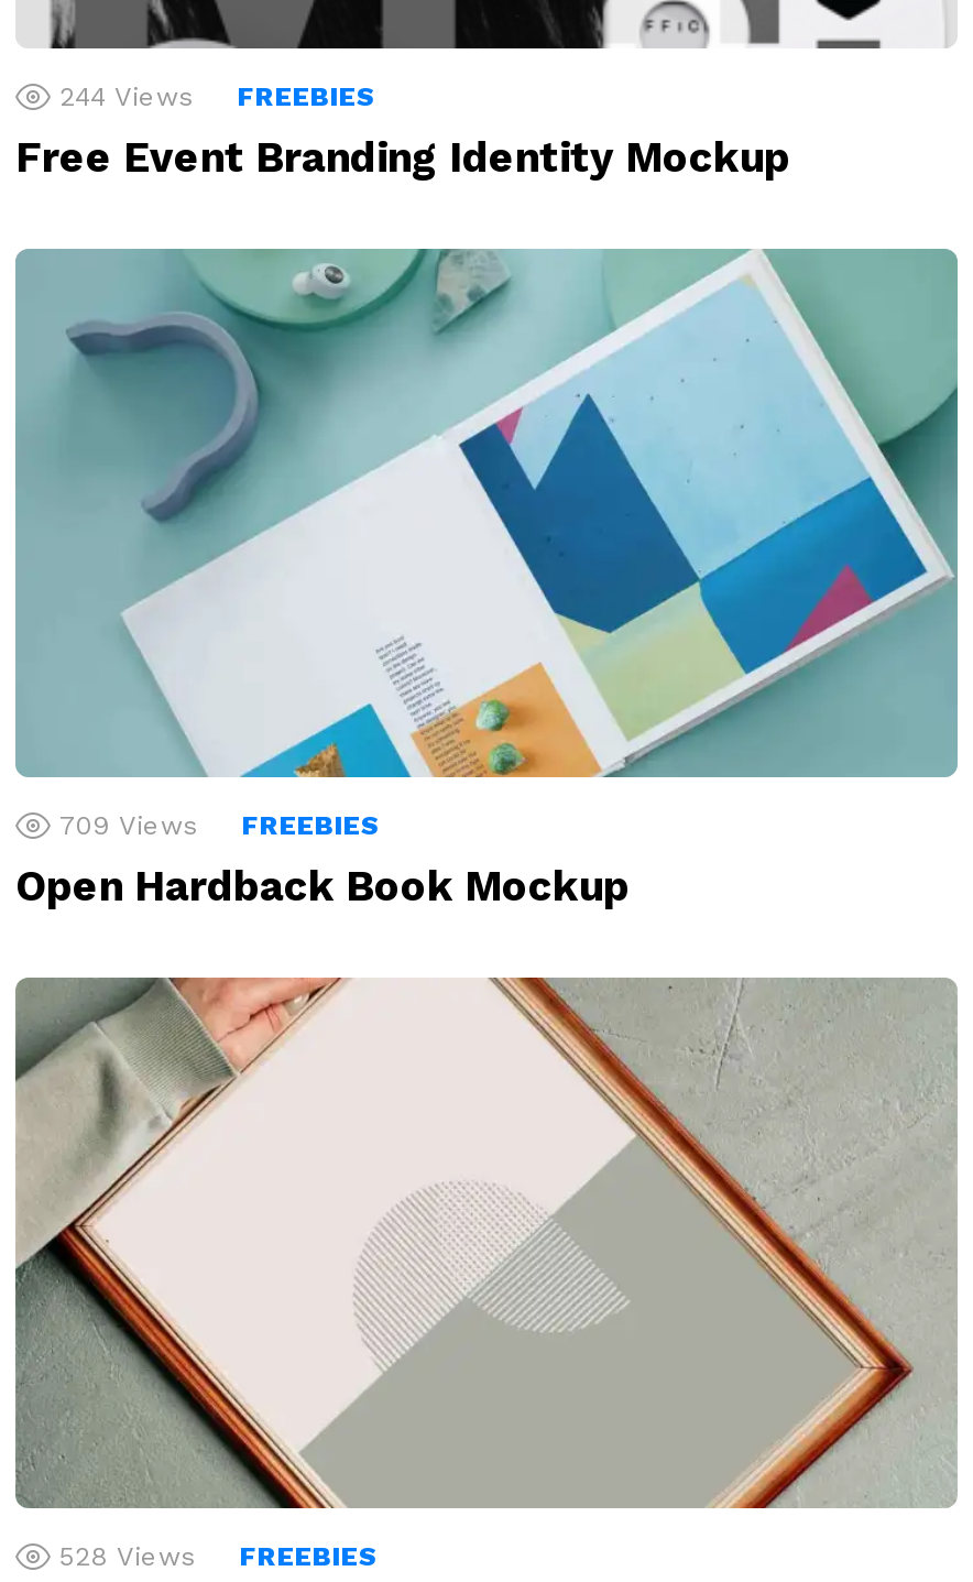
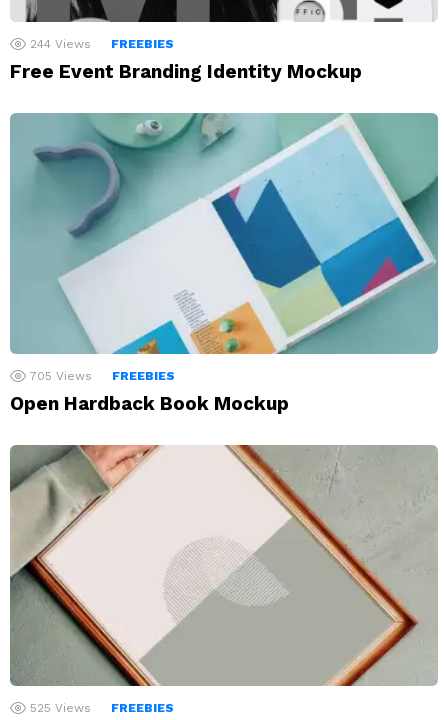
[59,810,381,841] 709 Views FREEBIES -> [30,369,175,383] 705 Views FREEBIES
[59,1540,379,1571] 528 Views FREEBIES -> [30,701,174,715] 525 Views FREEBIES

